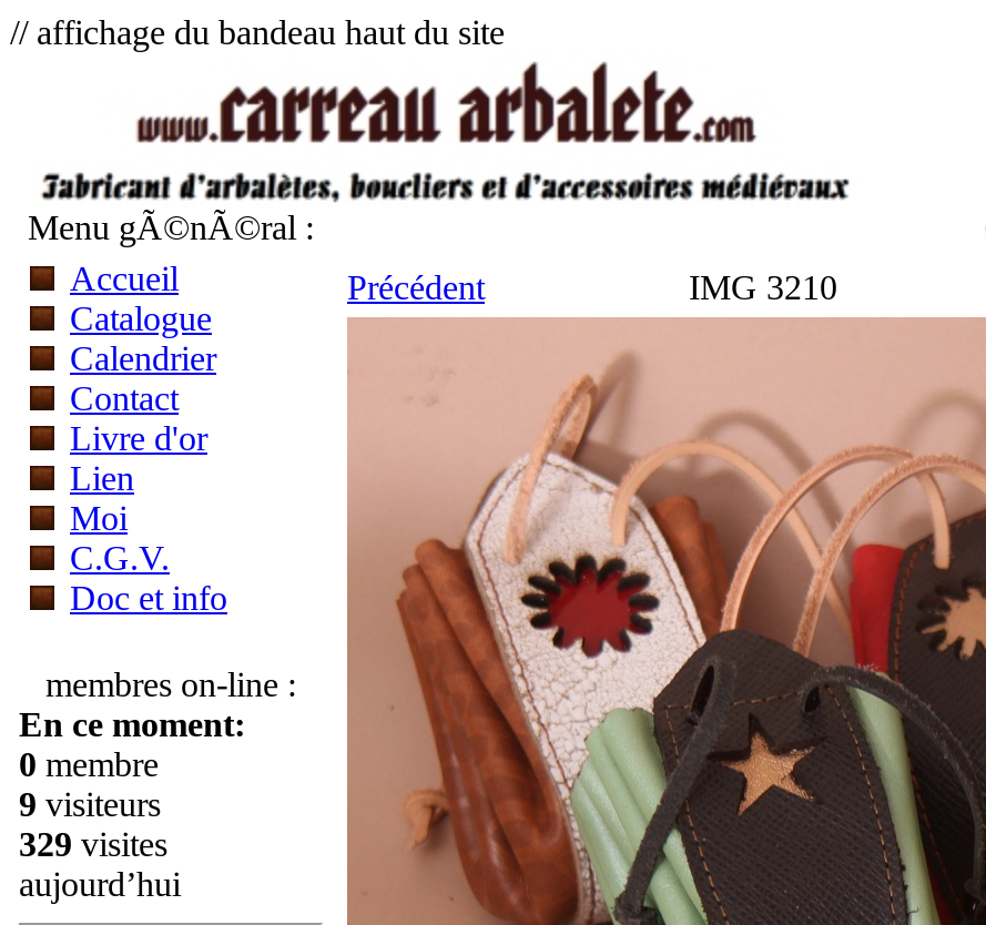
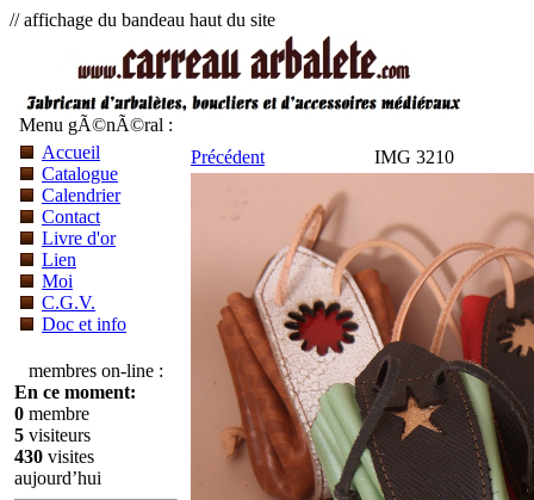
[19,785,161,823] 9 visiteurs -> [14,425,91,445] 5 visiteurs
[19,825,167,863] 329 visites -> [14,446,94,467] 430 visites

